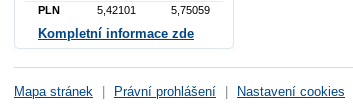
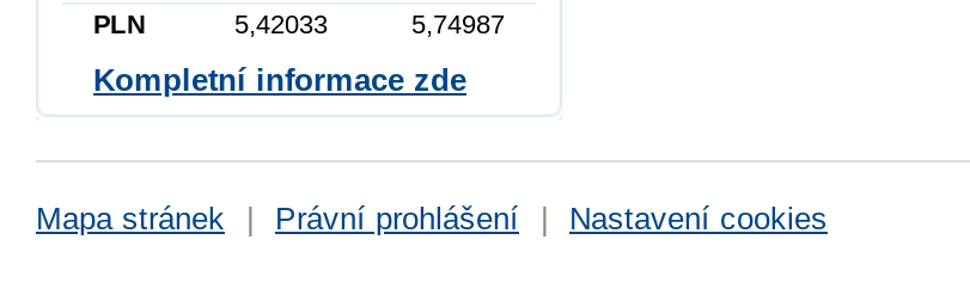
[97,4,136,16] 5,42101 -> [234,10,328,39] 5,42033
[171,4,210,16] 5,75059 -> [411,10,505,39] 5,74987

